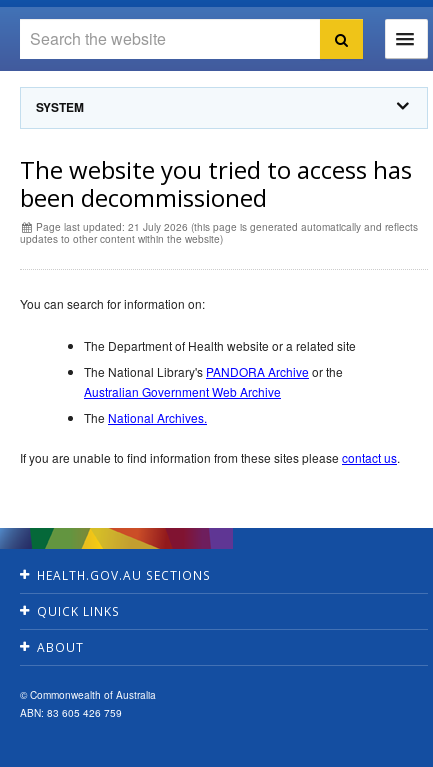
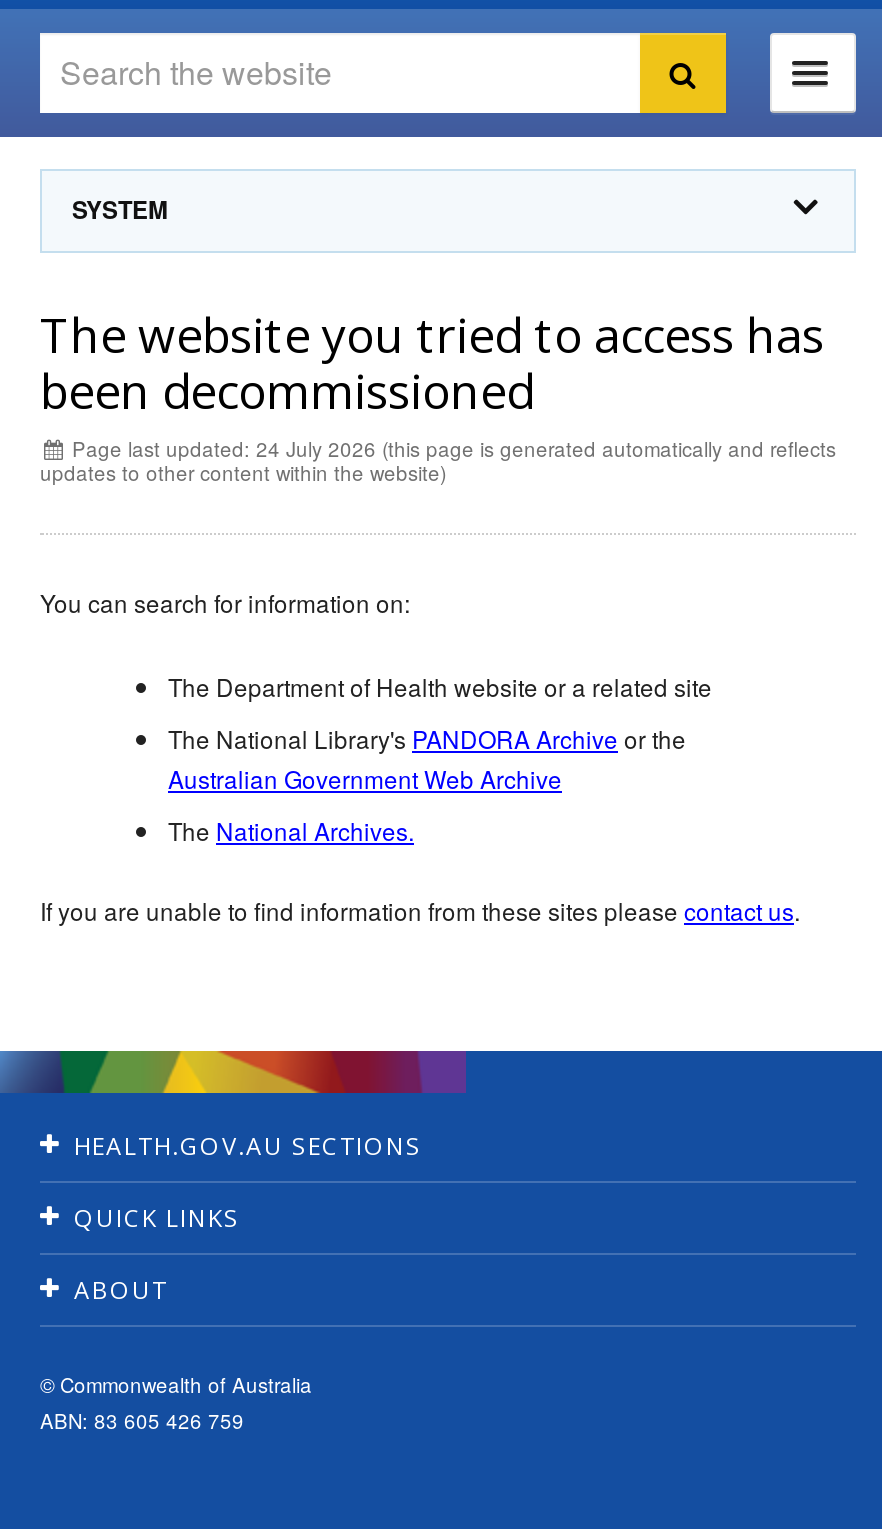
[33,219,418,234] Page last updated: 21 July 2026 (this page is generated automatically and reflects -> [66,433,836,463] Page last updated: 24 July 2026 (this page is generated automatically and reflects

